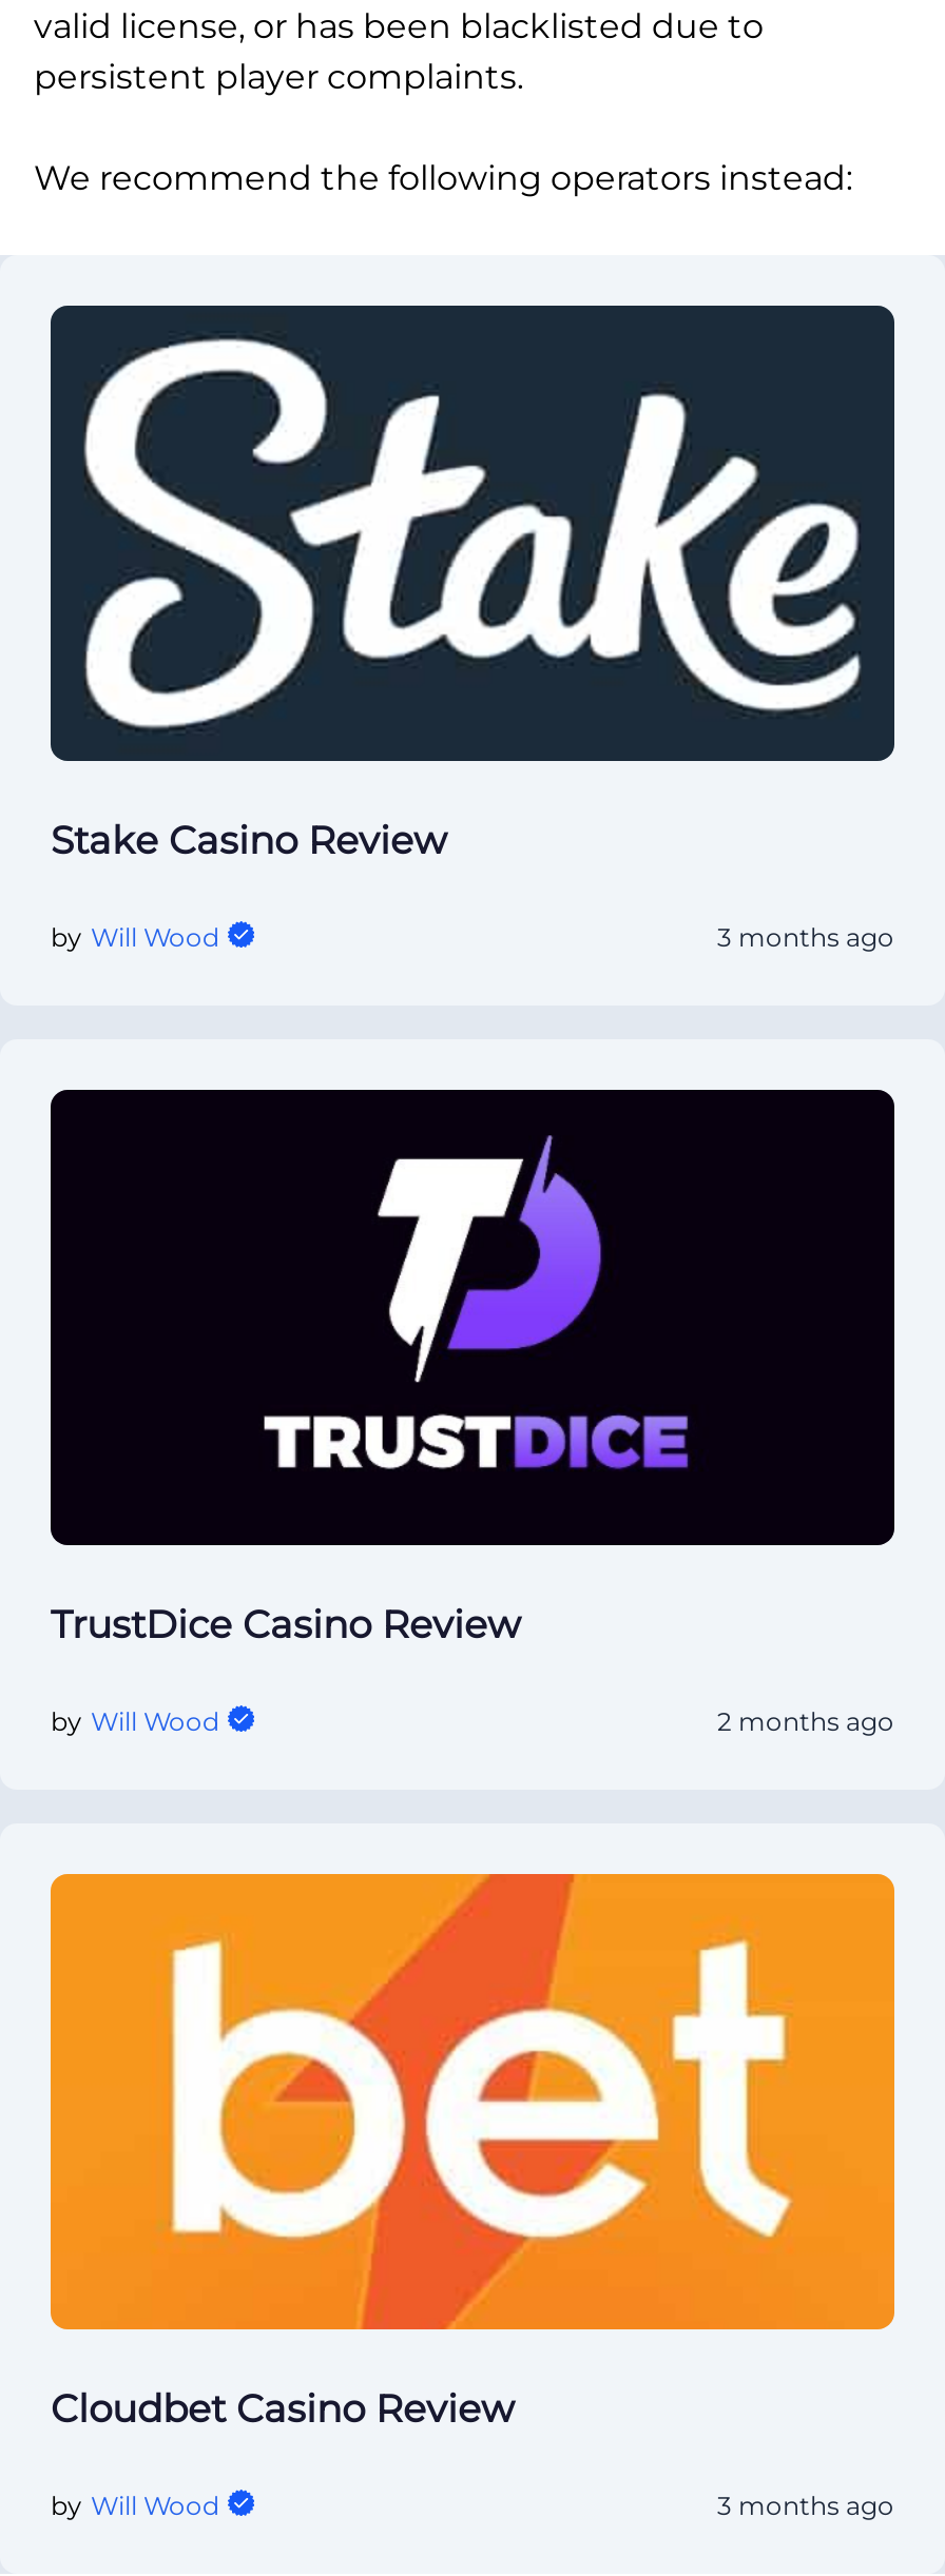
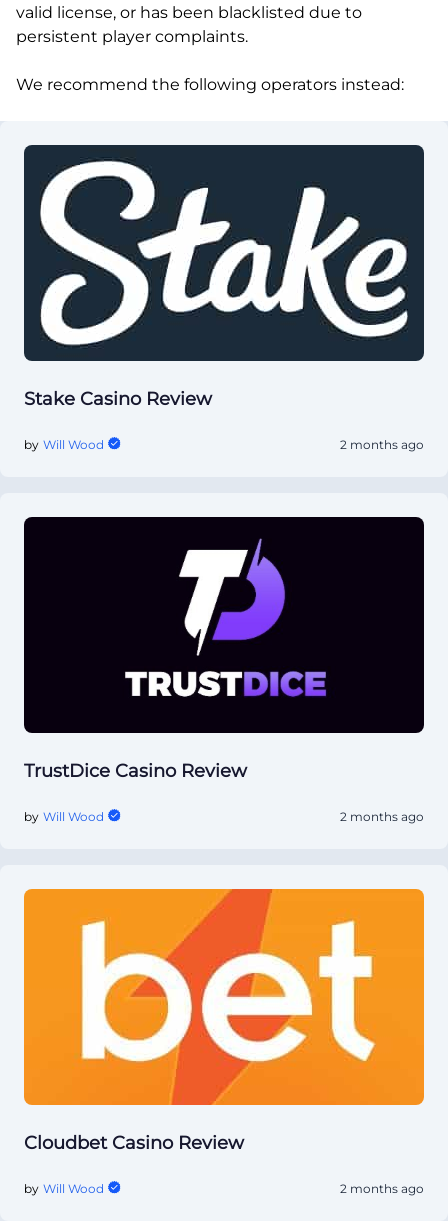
[717,921,894,953] 3 months ago -> [340,437,424,452] 2 months ago
[717,2490,894,2521] 3 months ago -> [340,1181,424,1196] 2 months ago

